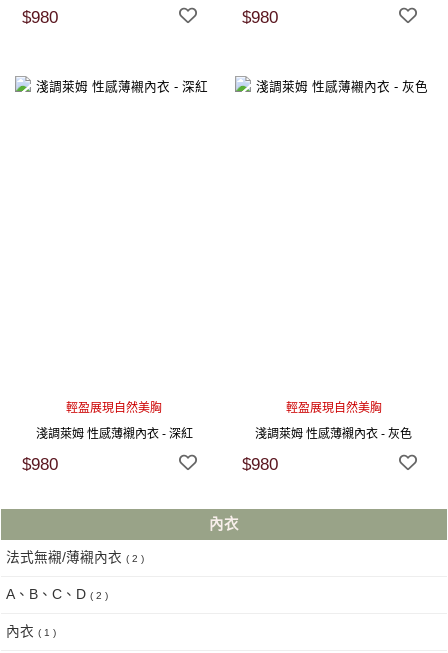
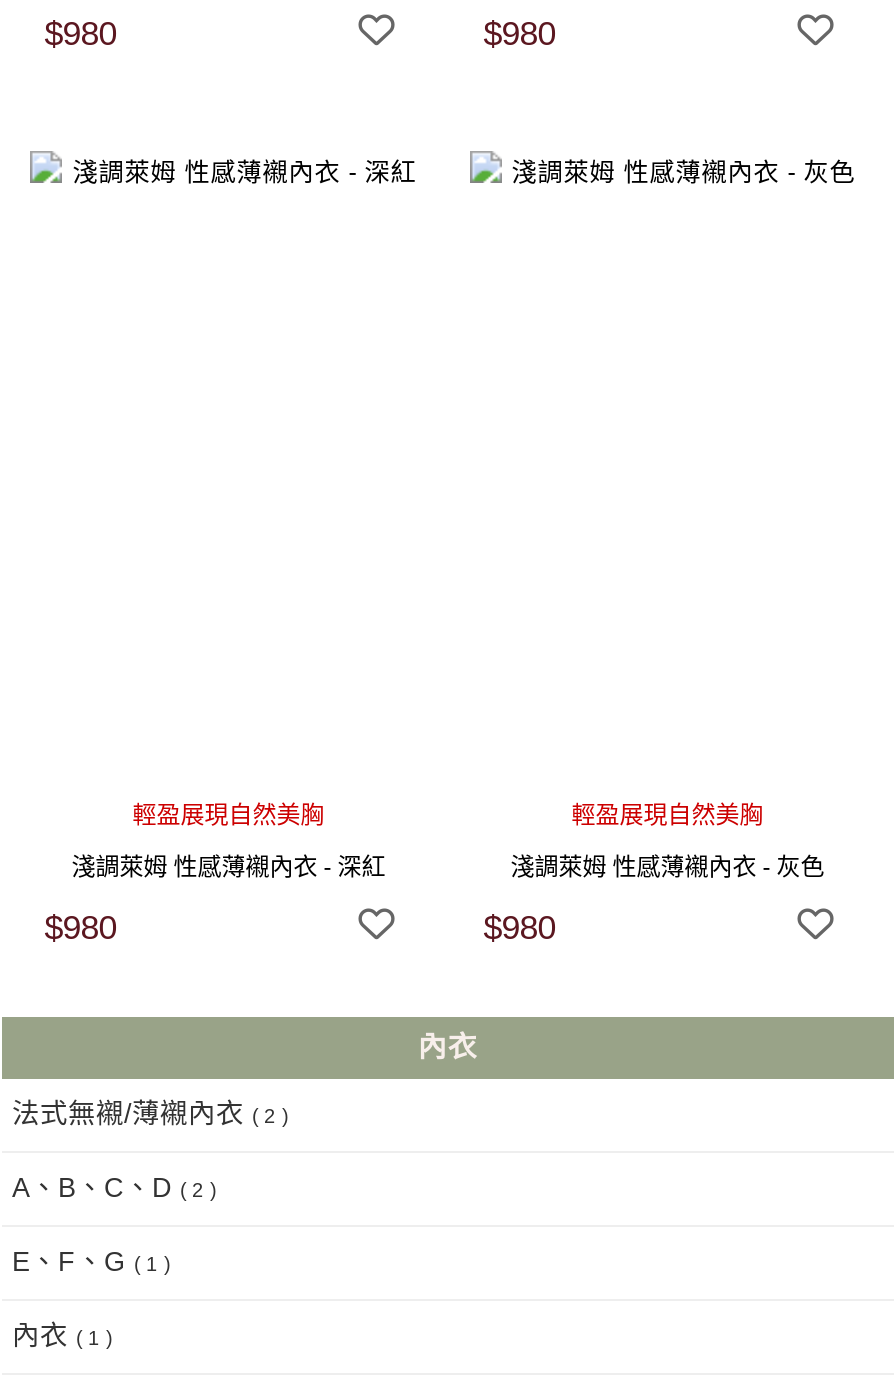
none -> [12,1247,170,1277] E、F、G ( 1 )

